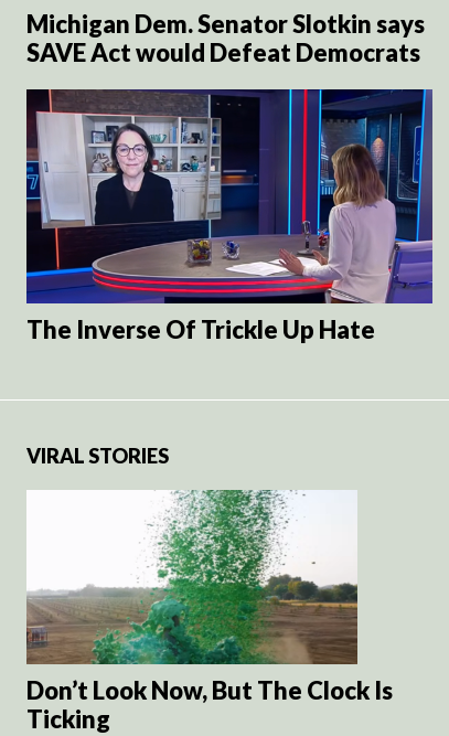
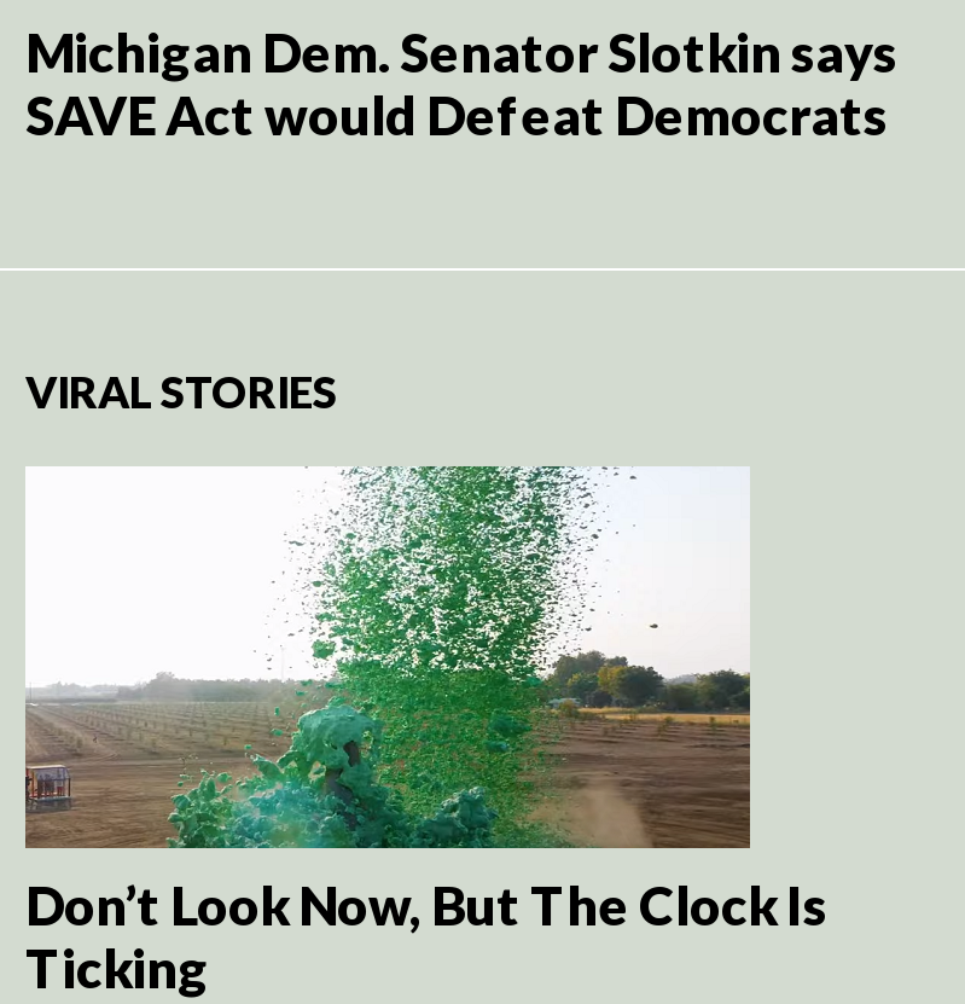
[25,88,434,344] [image] | The Inverse Of Trickle Up Hate -> none

